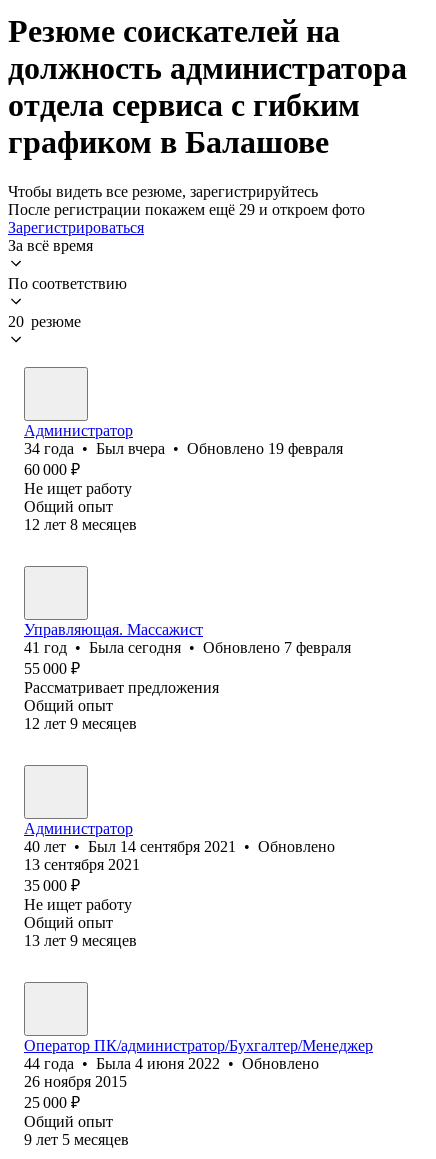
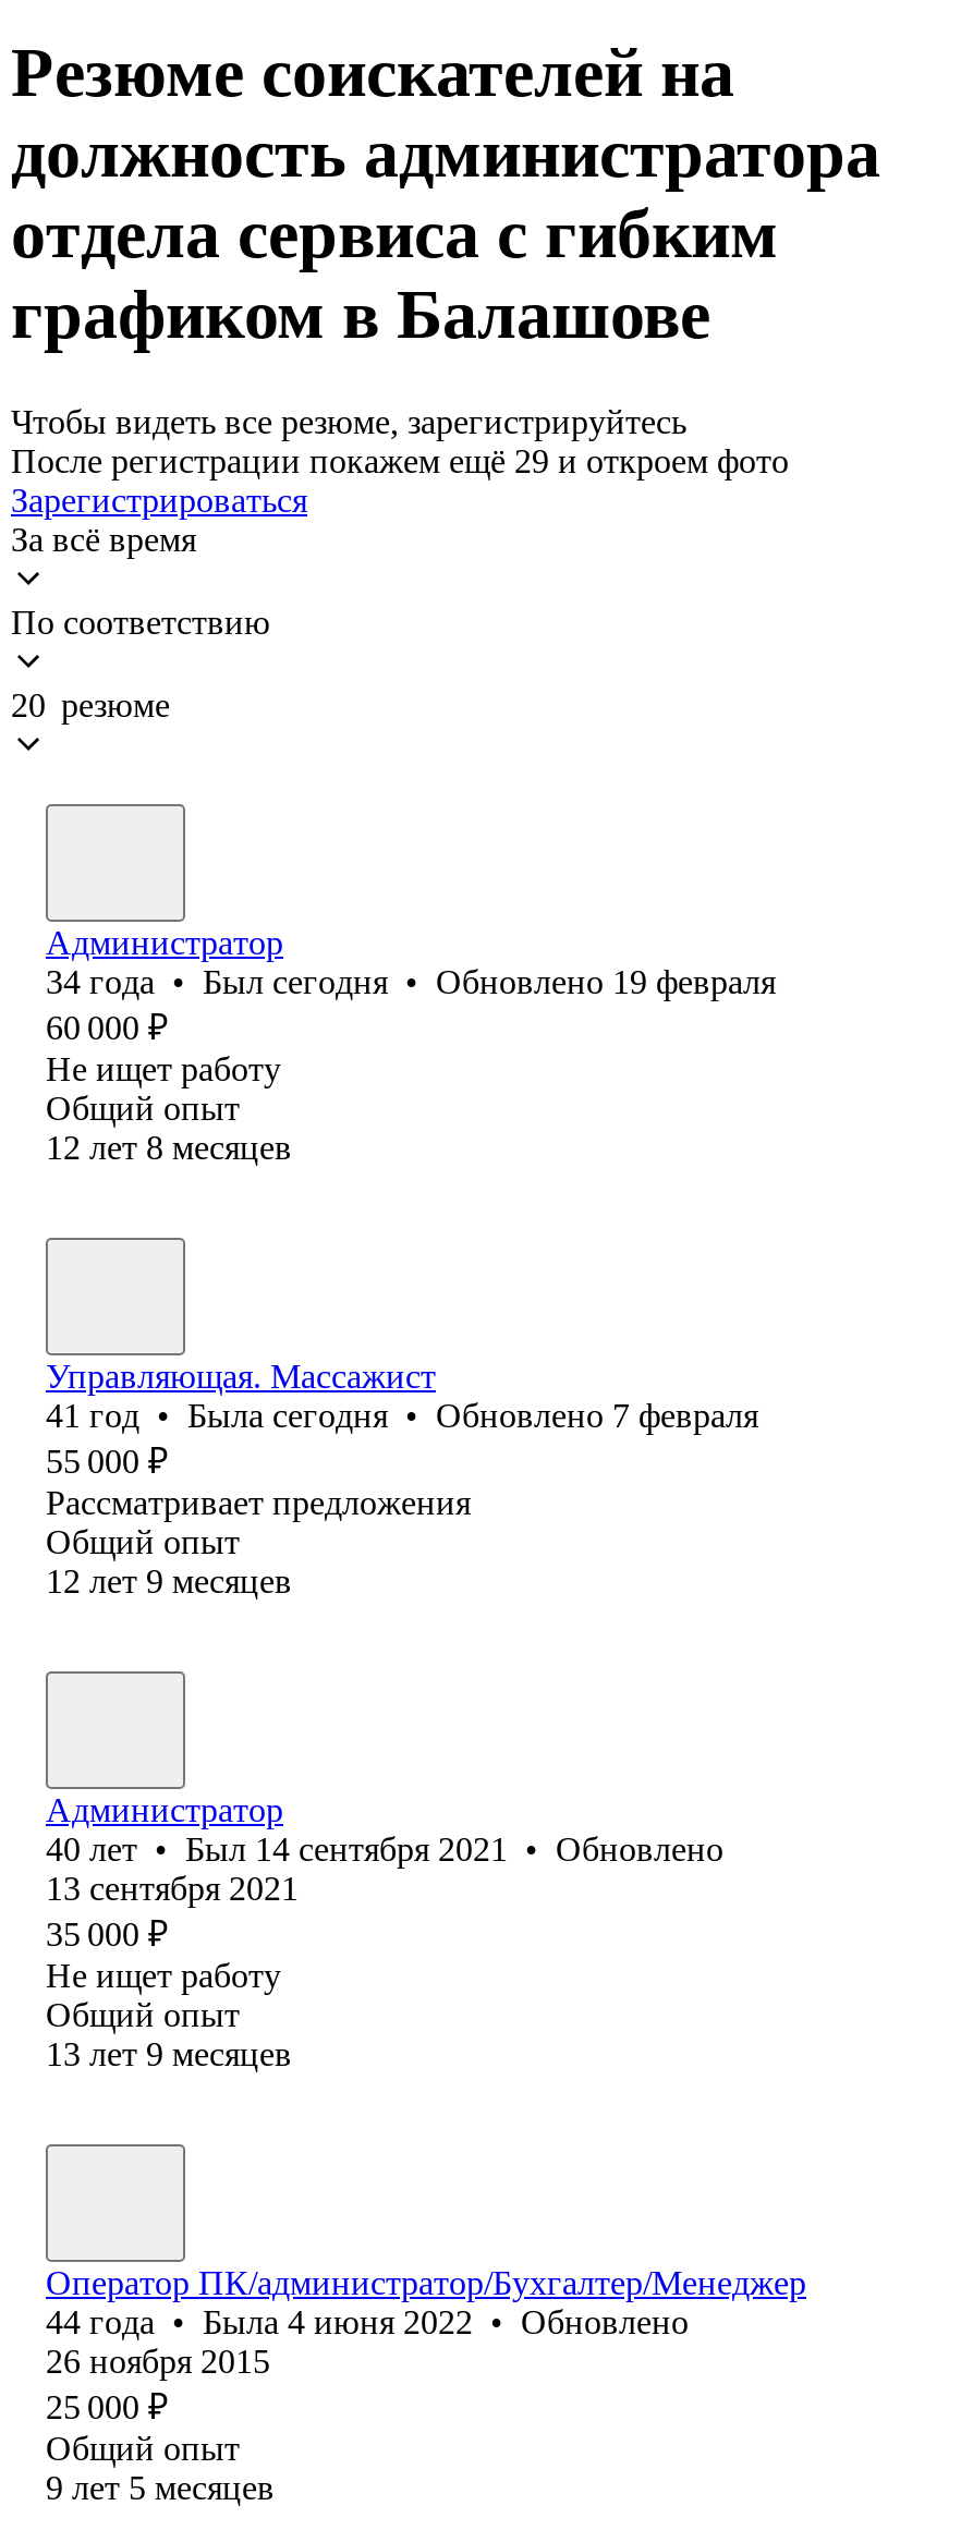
[24,440,343,457] 34 года • Был вчера • Обновлено 19 февраля -> [46,963,776,1000] 34 года • Был сегодня • Обновлено 19 февраля

